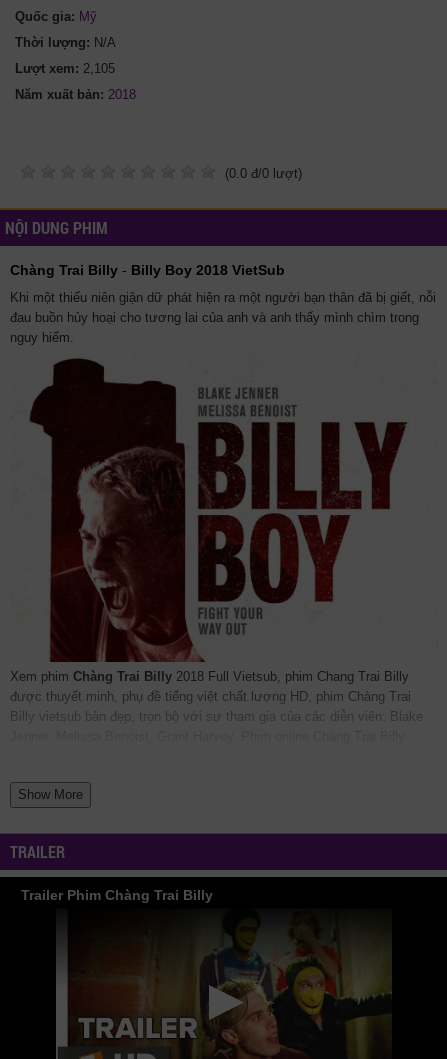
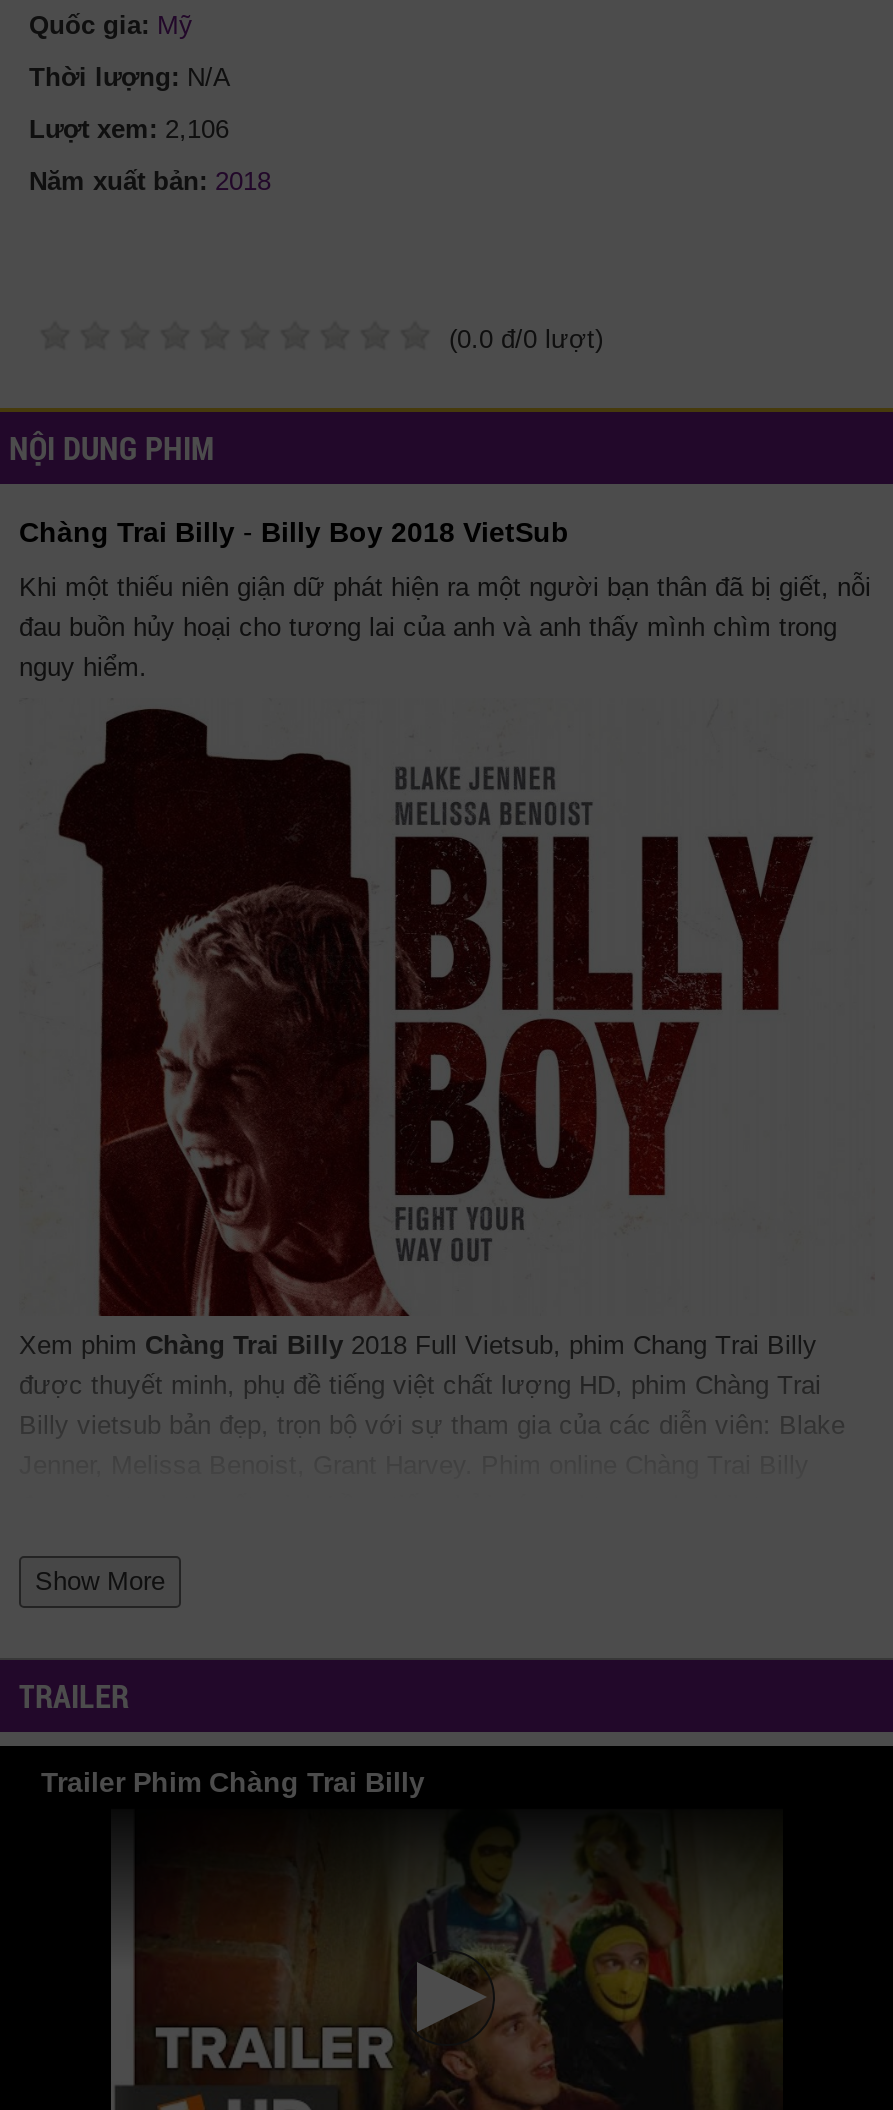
[15,61,115,76] Lượt xem: 2,105 -> [29,114,229,144] Lượt xem: 2,106

